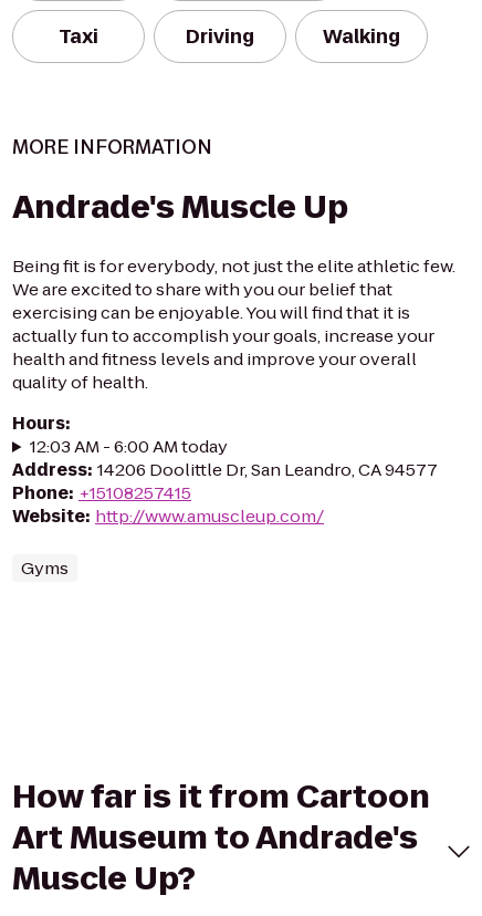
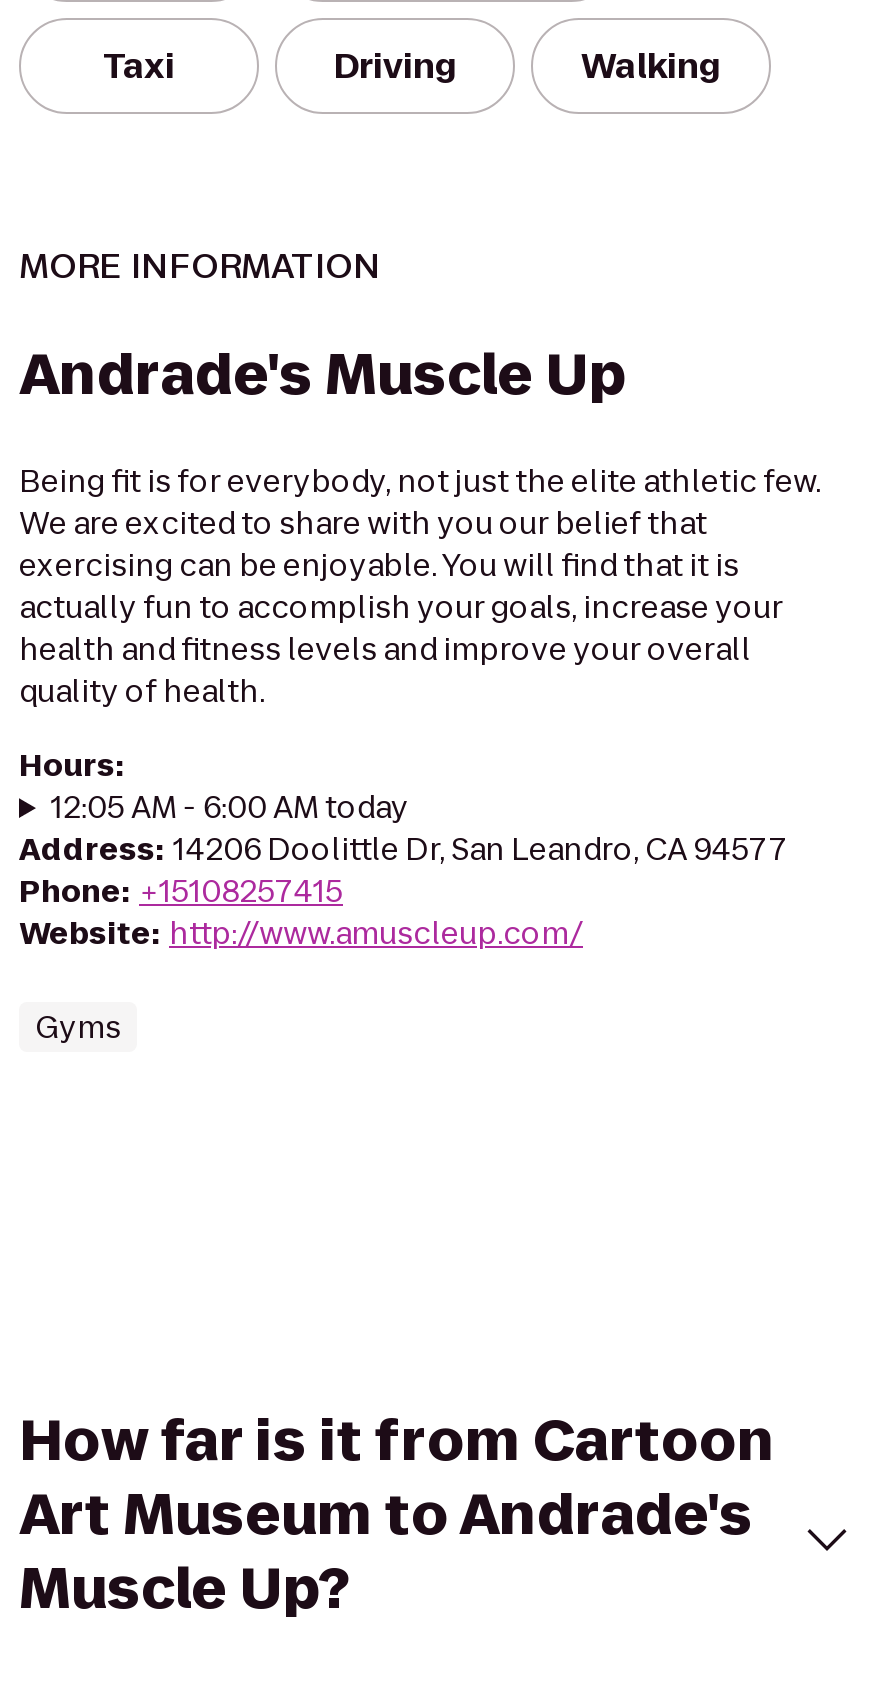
[30,435,228,458] 12:03 AM - 6:00 AM today -> [51,786,409,828] 12:05 AM - 6:00 AM today

